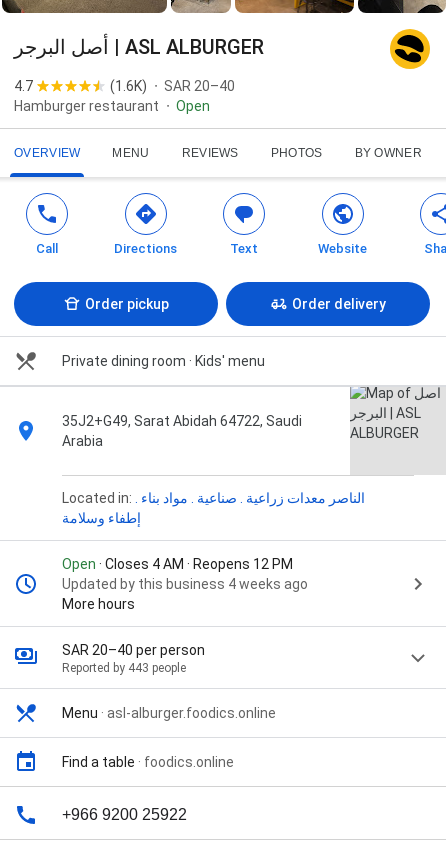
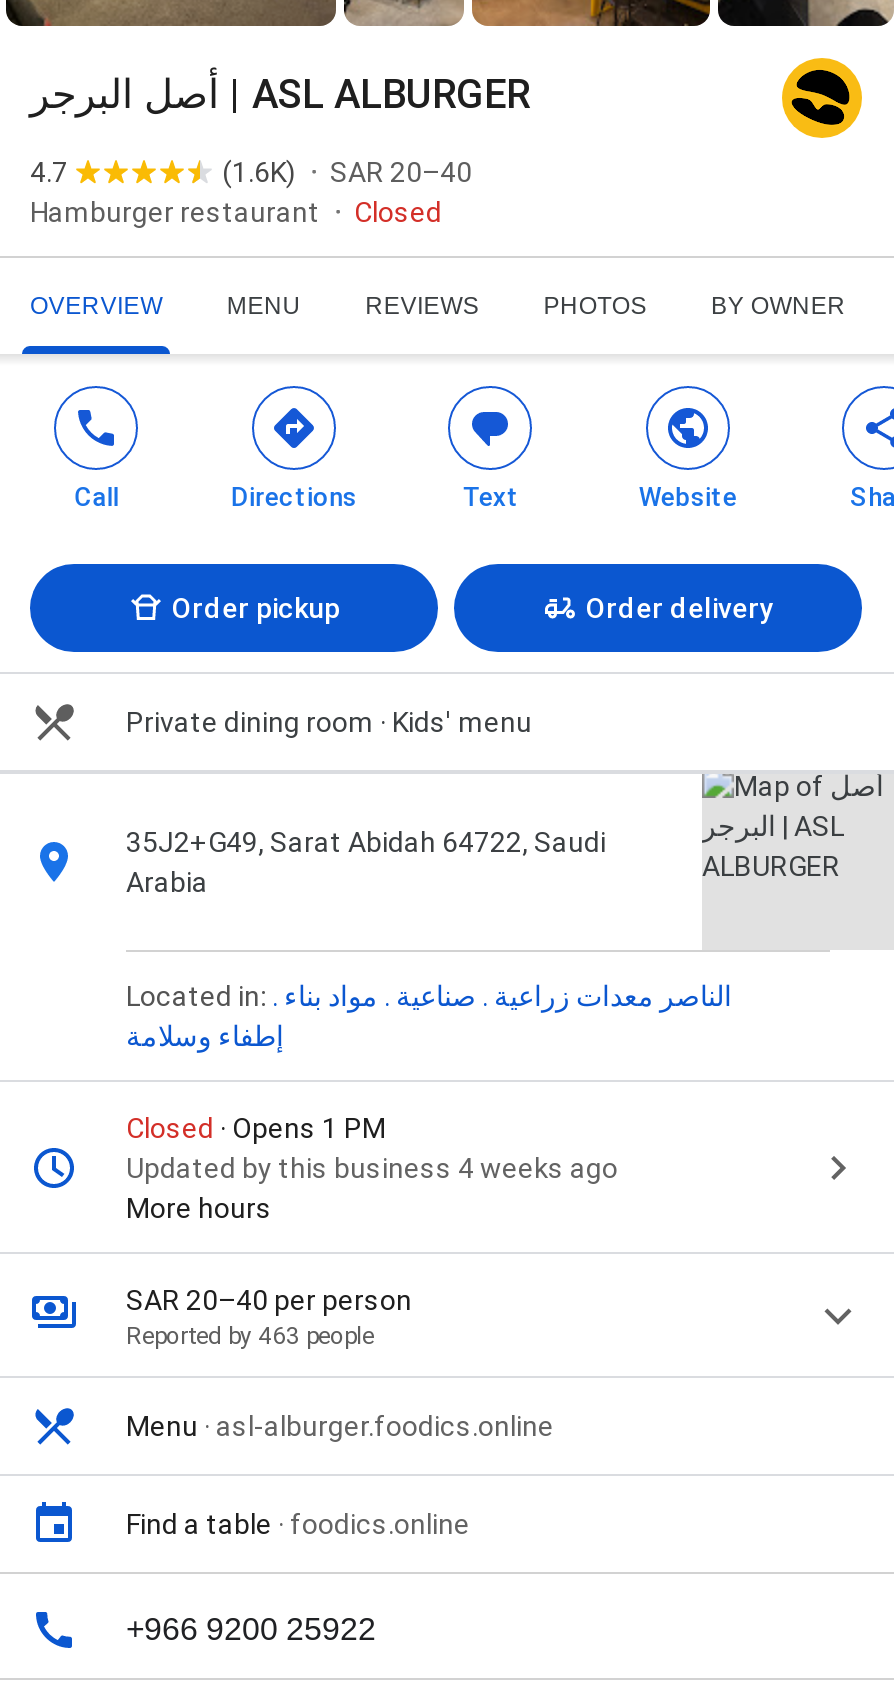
[176,98,210,114] Open -> [354,196,442,228] Closed
[62,556,293,572] Open · Closes 4 AM · Reopens 12 PM -> [126,1112,386,1144] Closed · Opens 1 PM
[62,661,186,675] Reported by 443 people -> [126,1322,374,1350] Reported by 463 people

